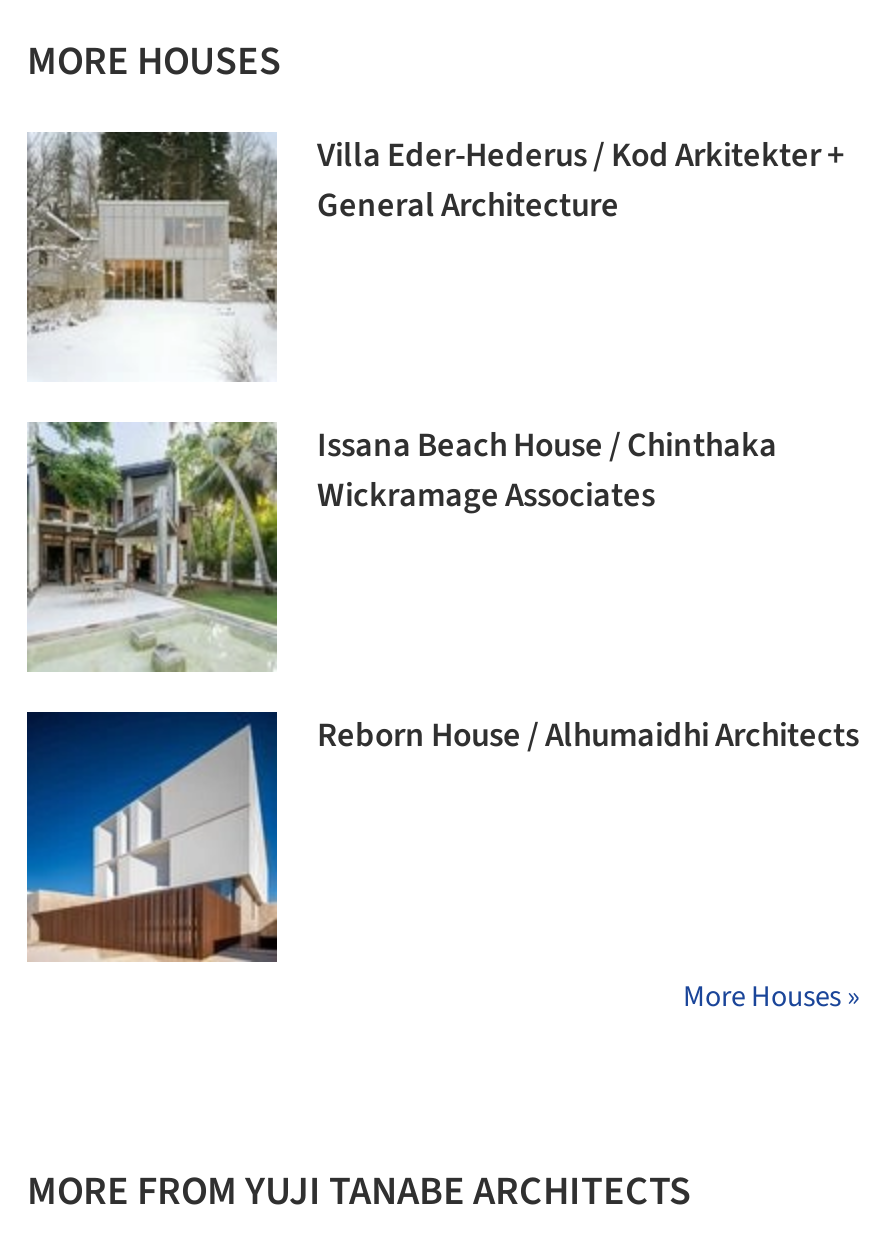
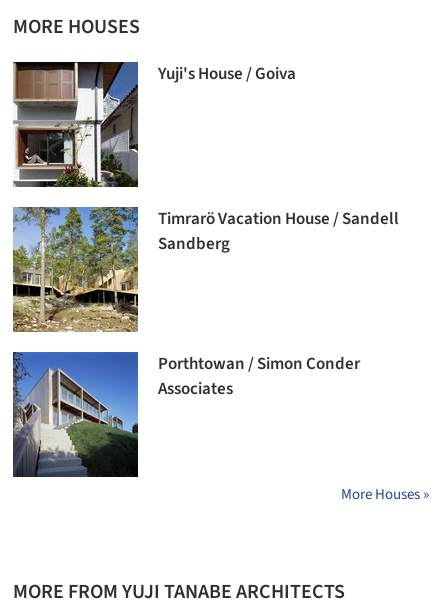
[25,130,845,382] [image] | Villa Eder-Hederus / Kod Arkitekter + | General Architecture -> [13,61,296,188] [image] | Yuji's House / Goiva
[27,422,777,670] [image] | Issana Beach House / Chinthaka | Wickramage Associates -> [12,206,399,332] [image] | Timrarö Vacation House / Sandell | Sandberg
[25,710,859,962] [image] | Reborn House / Alhumaidhi Architects -> [12,351,360,478] [image] | Porthtowan / Simon Conder | Associates

